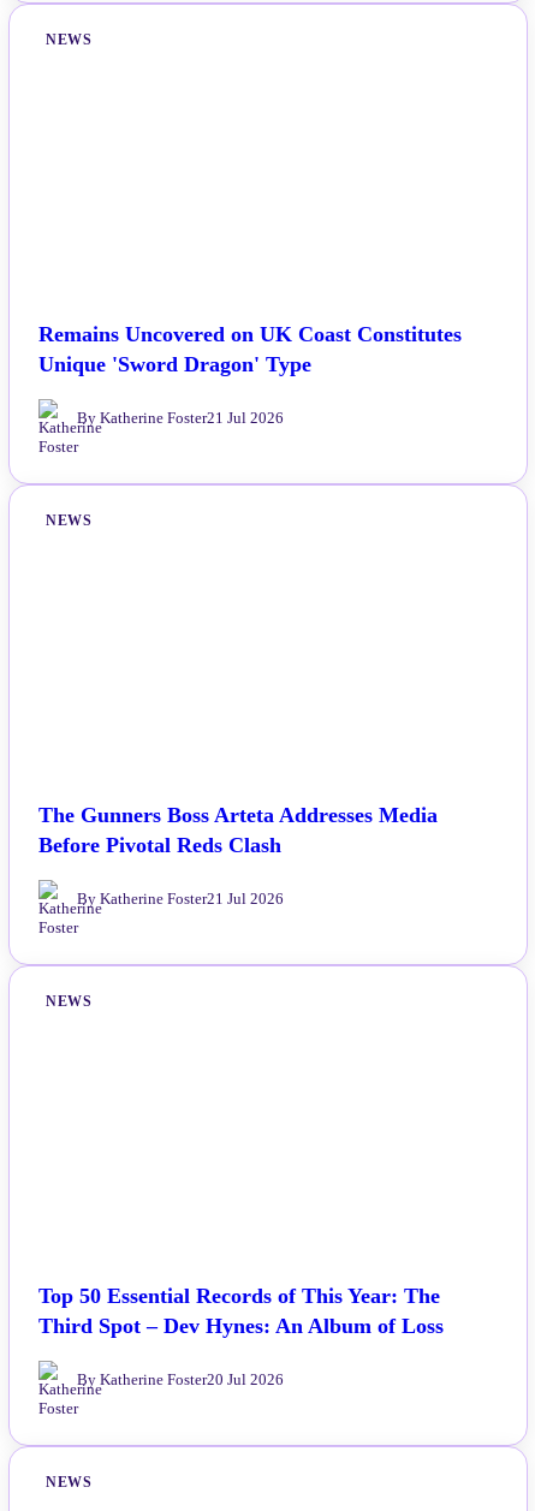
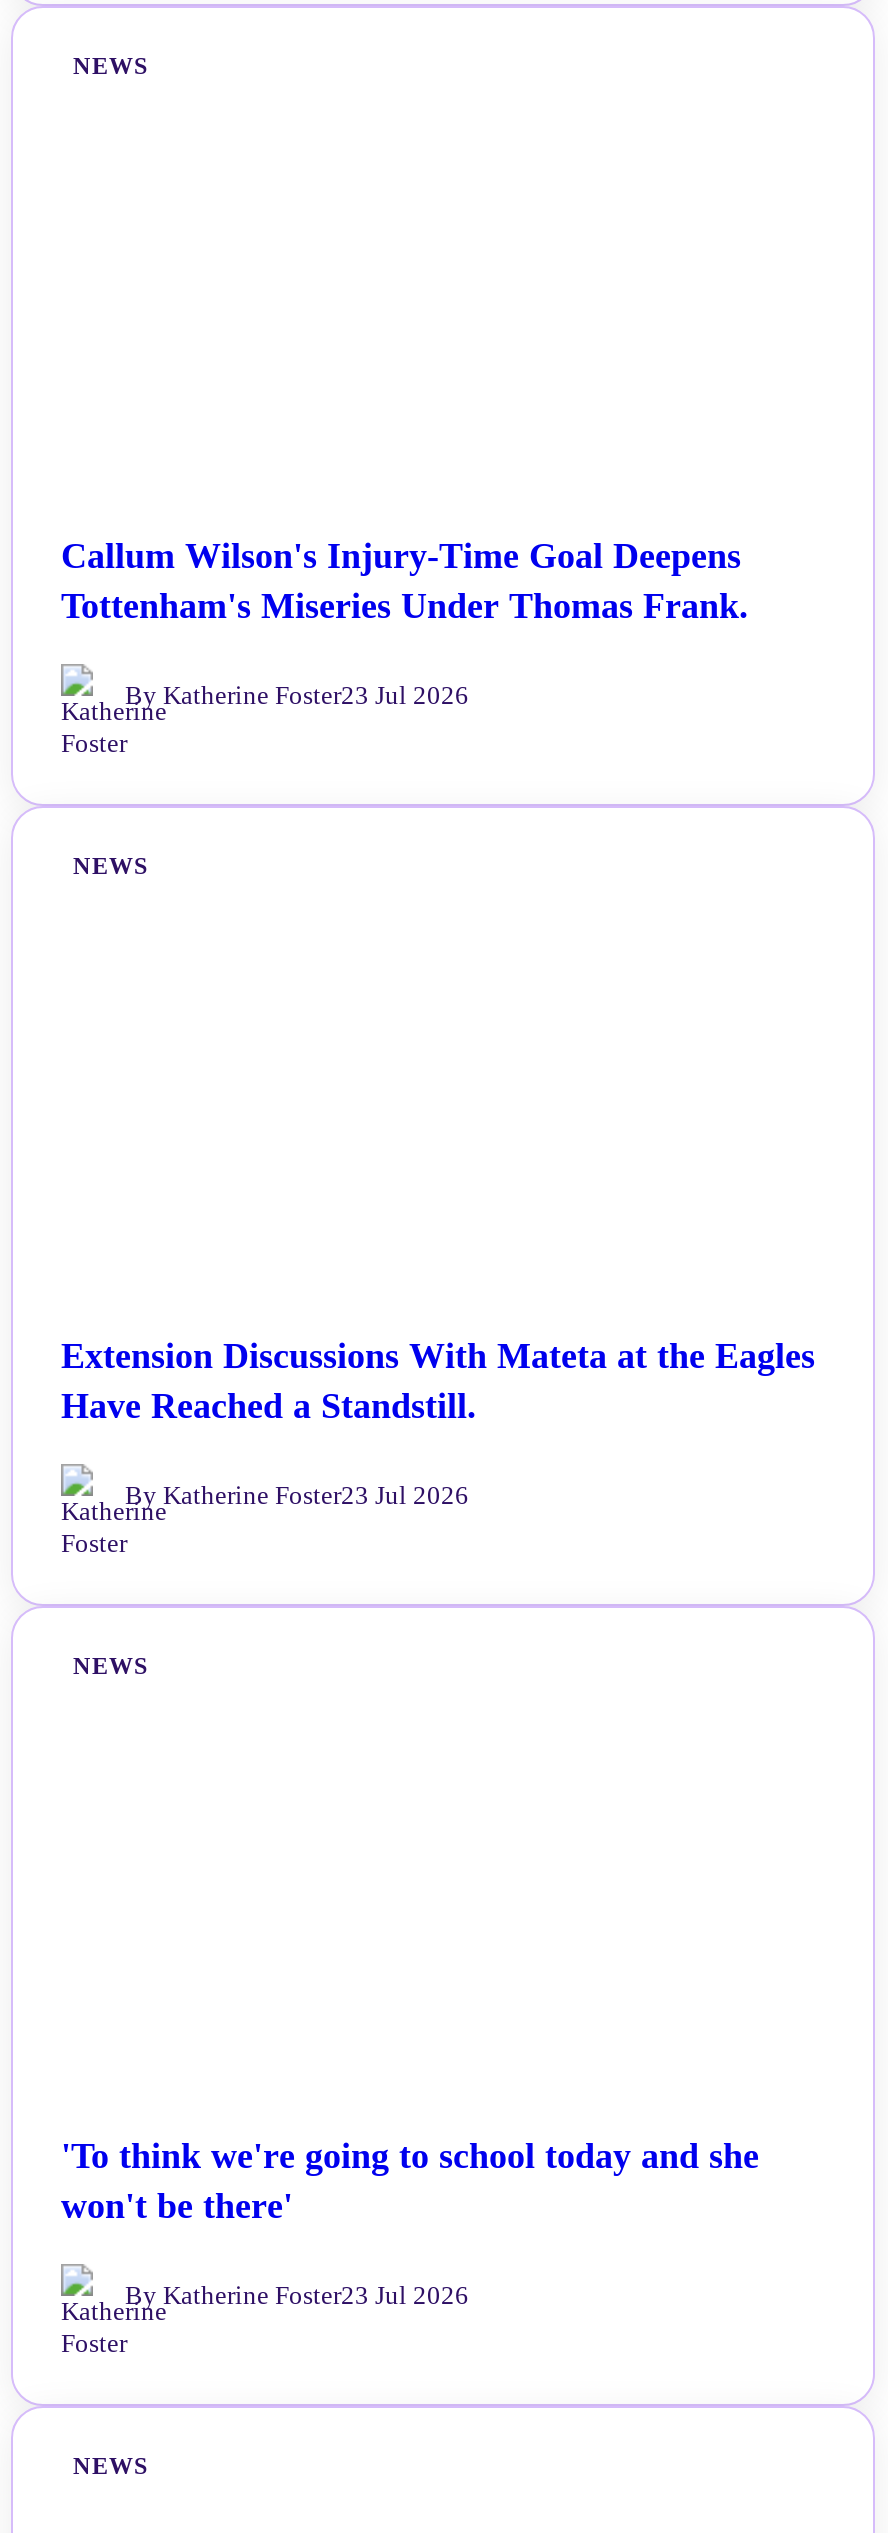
[38,322,462,376] Remains Uncovered on UK Coast Constitutes | Unique 'Sword Dragon' Type -> [61,536,749,626] Callum Wilson's Injury-Time Goal Deepens | Tottenham's Miseries Under Thomas Frank.
[77,409,284,427] By Katherine Foster21 Jul 2026 -> [125,680,469,710] By Katherine Foster23 Jul 2026
[38,803,438,857] The Gunners Boss Arteta Addresses Media | Before Pivotal Reds Clash -> [61,1336,815,1426] Extension Discussions With Mateta at the Eagles | Have Reached a Standstill.
[77,890,284,908] By Katherine Foster21 Jul 2026 -> [125,1480,469,1510] By Katherine Foster23 Jul 2026
[38,1284,444,1338] Top 50 Essential Records of This Year: The | Third Spot – Dev Hynes: An Album of Loss -> [61,2136,759,2226] 'To think we're going to school today and she | won't be there'
[77,1371,284,1389] By Katherine Foster20 Jul 2026 -> [125,2280,469,2310] By Katherine Foster23 Jul 2026

